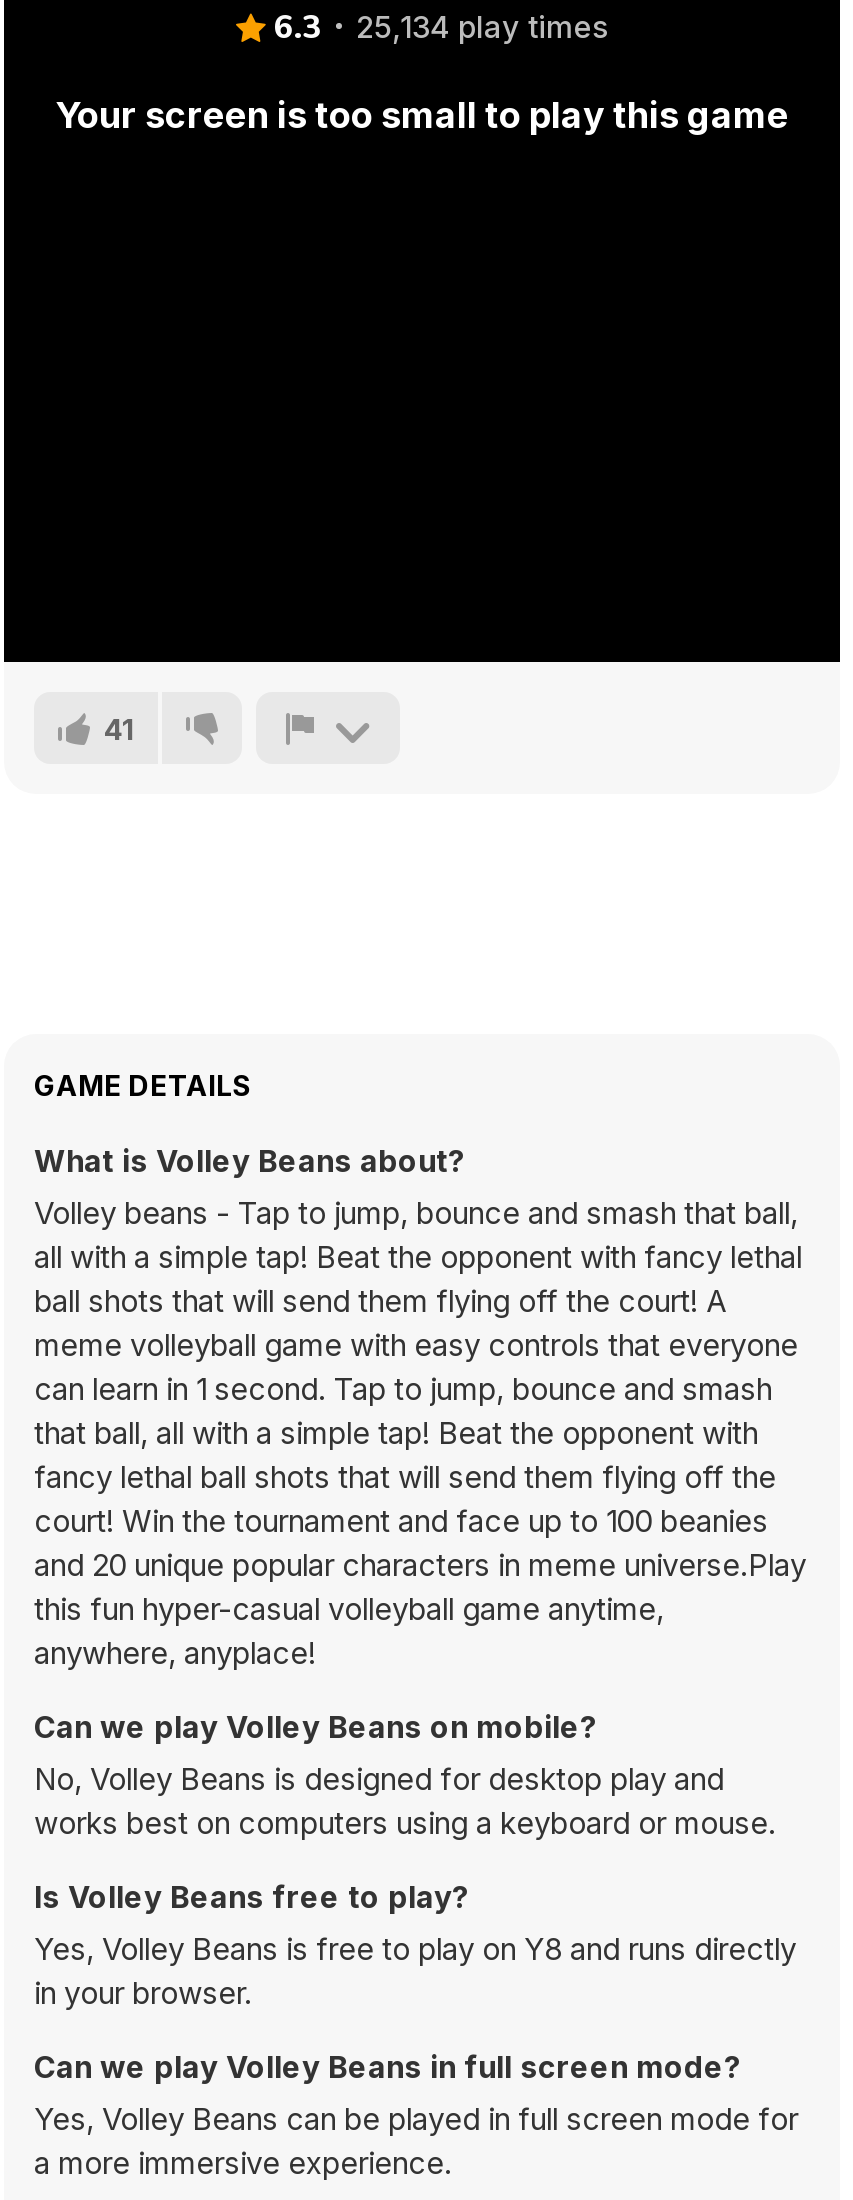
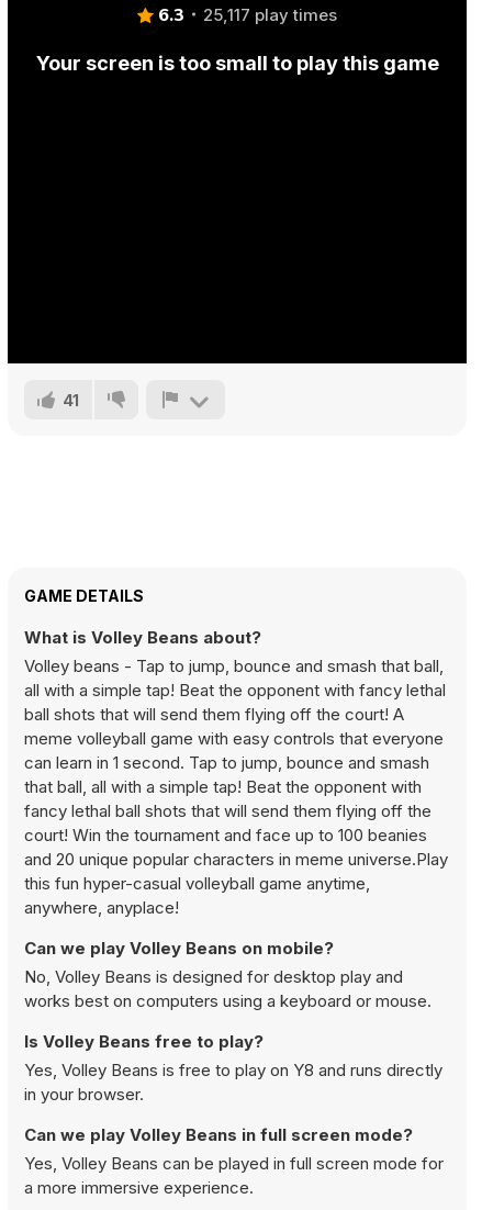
[274,6,608,50] 6.3 25,134 play times -> [158,3,337,27] 6.3 25,117 play times

